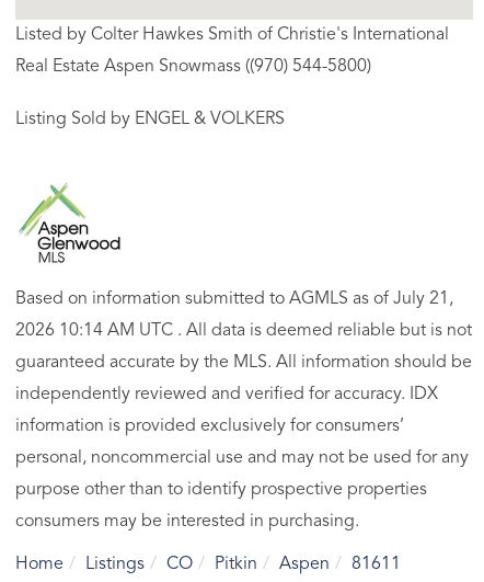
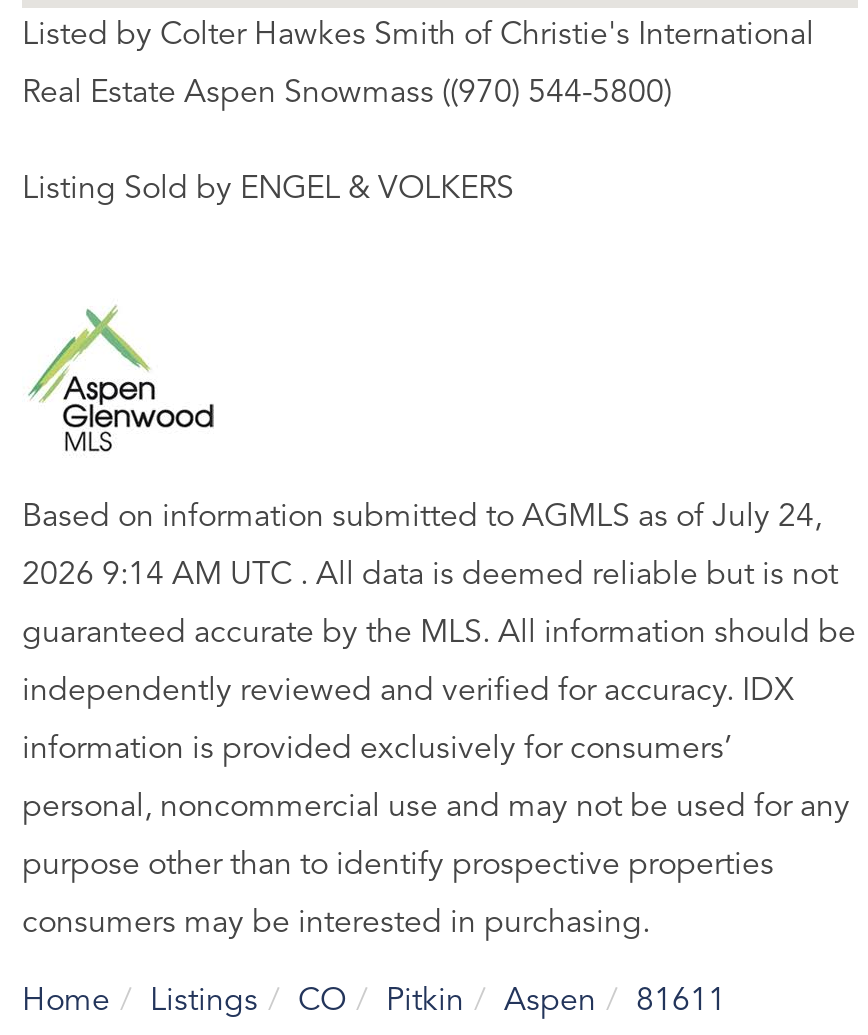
[15,290,453,308] Based on information submitted to AGMLS as of July 21, -> [22,501,822,533] Based on information submitted to AGMLS as of July 24,
[15,322,472,339] 2026 10:14 AM UTC . All data is deemed reliable but is not -> [22,559,838,591] 2026 9:14 AM UTC . All data is deemed reliable but is not

